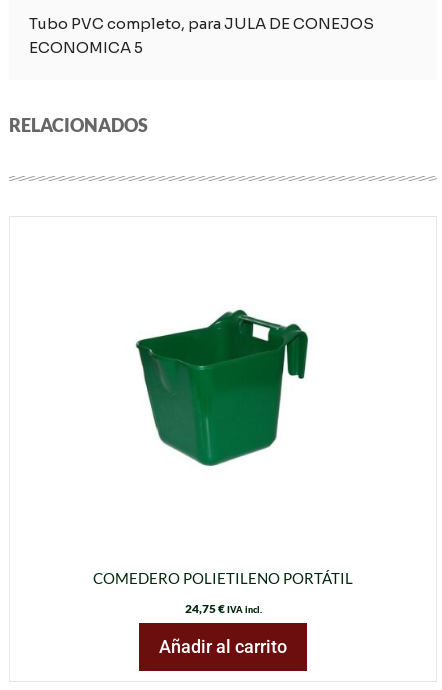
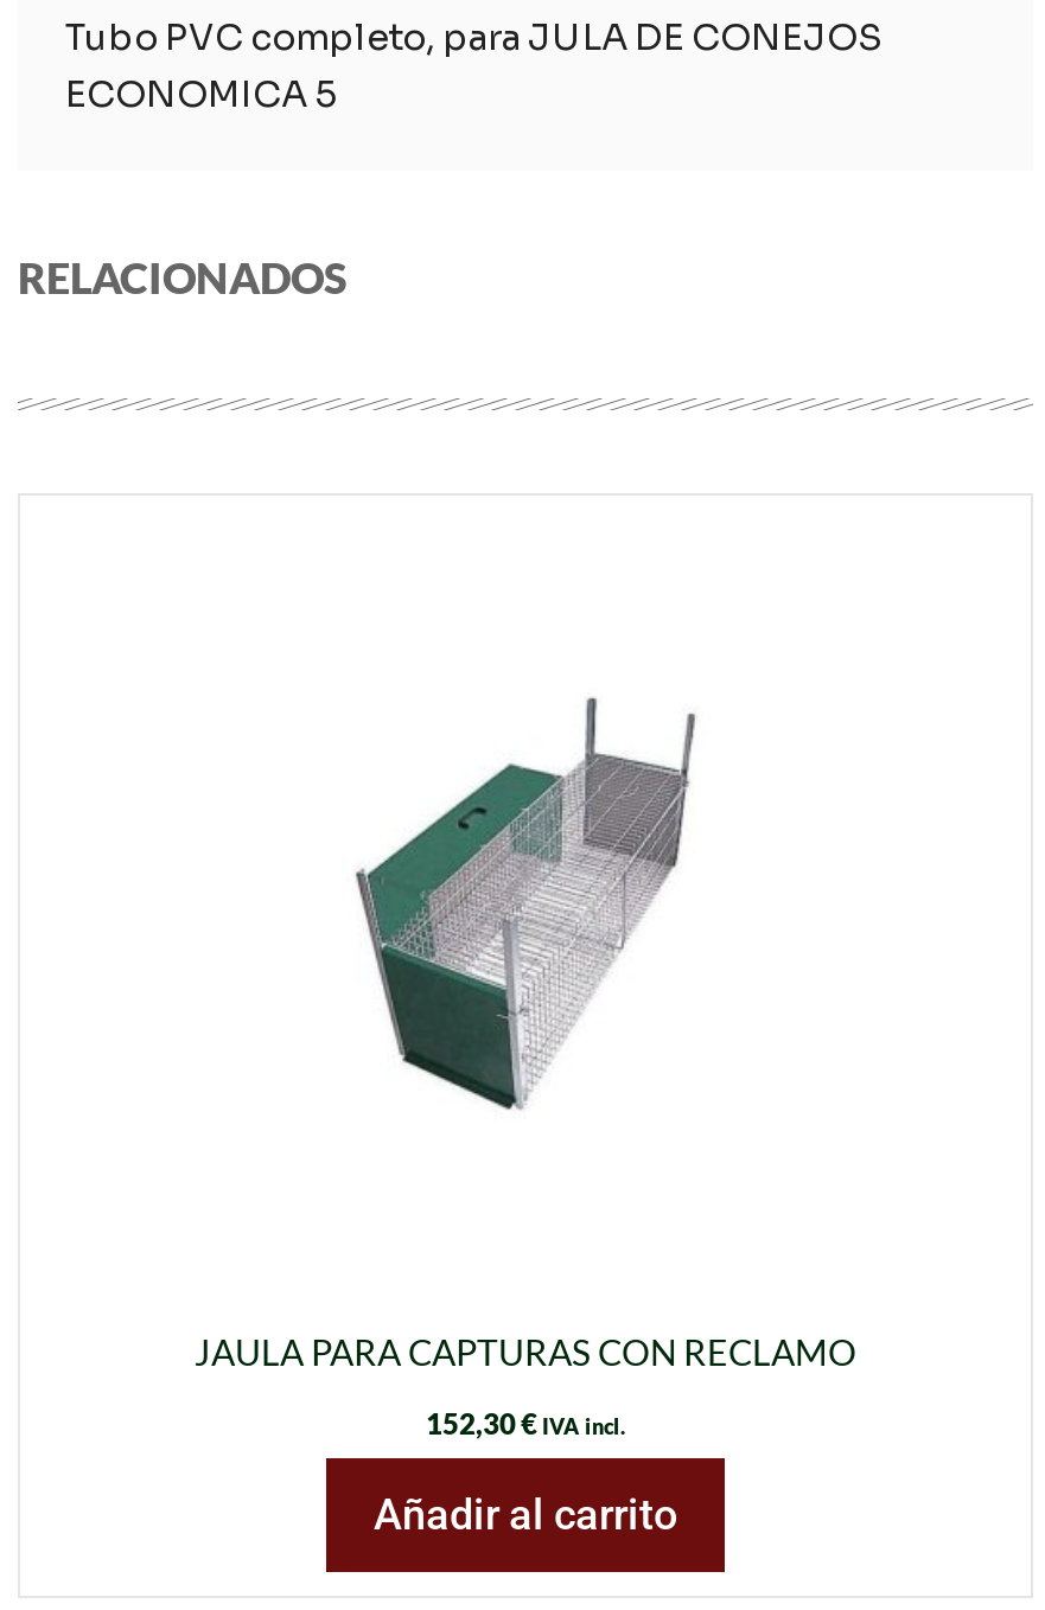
[135,303,309,475] [image] -> [319,697,727,1112] [image]
[93,569,353,587] COMEDERO POLIETILENO PORTÁTIL -> [195,1330,856,1372] JAULA PARA CAPTURAS CON RECLAMO
[184,601,261,616] 24,75€ IVA incl. -> [426,1406,625,1441] 152,30€ IVA incl.

